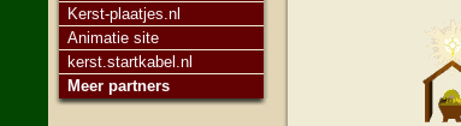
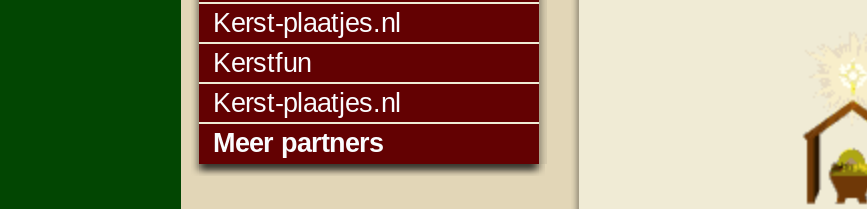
[67,29,193,71] Animatie site | kerst.startkabel.nl -> [213,48,401,118] Kerstfun | Kerst-plaatjes.nl

